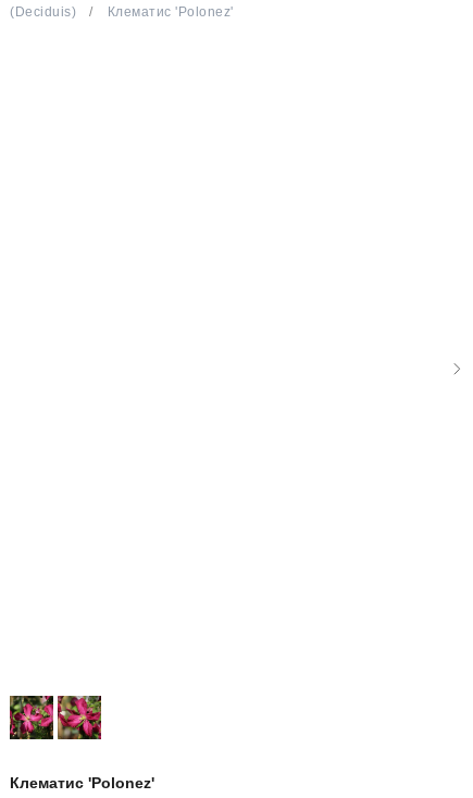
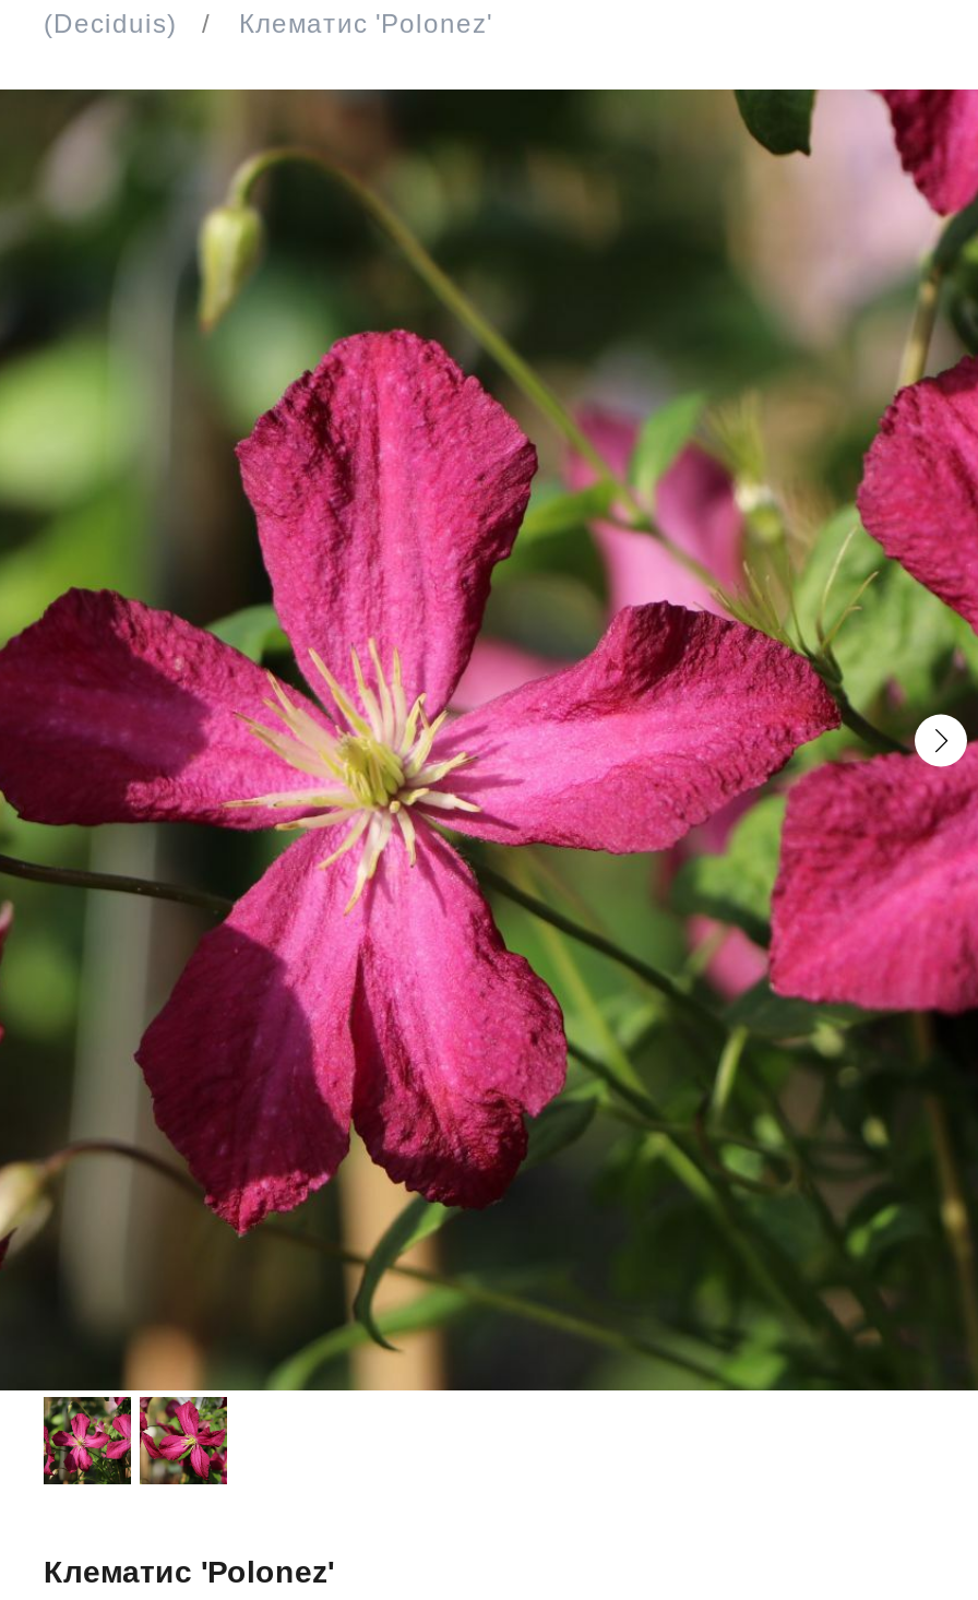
none -> [7,87,971,1393] [image]

